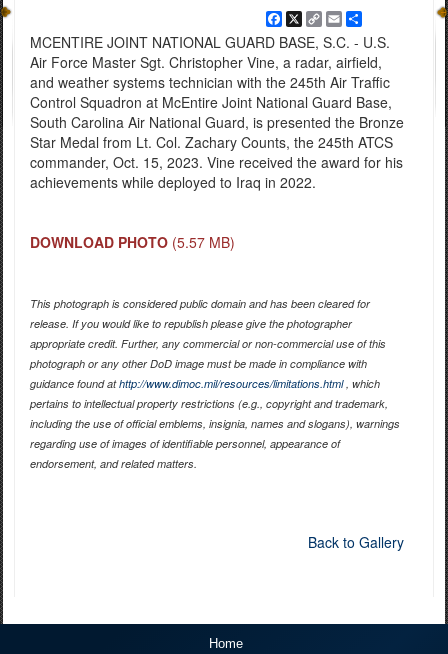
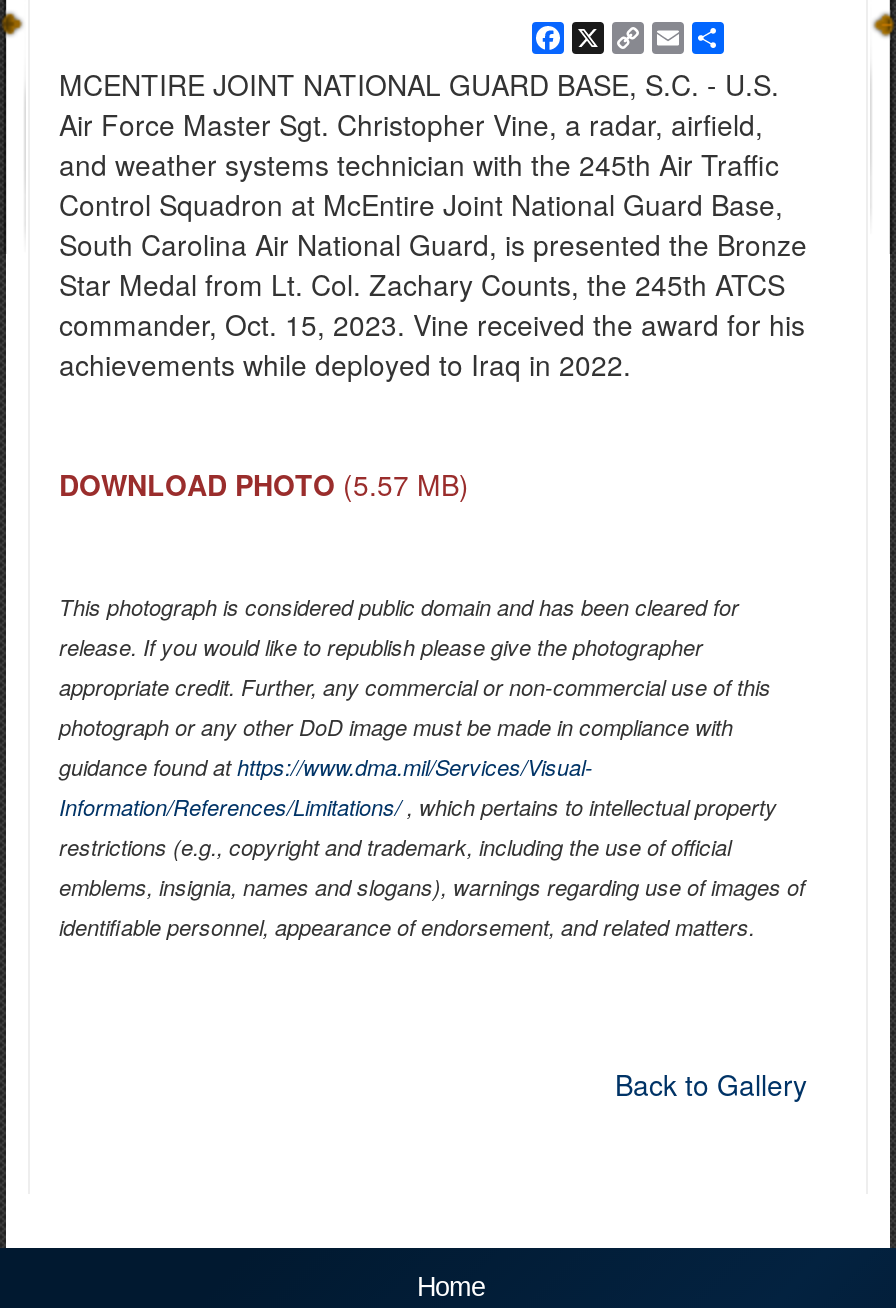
[29,376,399,471] guidance found athttp://www.dimoc.mil/resources/limitations.html, which | pertains to intellectual property restrictions (e.g., copyright and trademark, | including the use of official emblems, insignia, names and slogans), warnings | regarding use of images of identifiable personnel, appearance of | endorsement, and related matters. -> [59,753,805,943] guidance found athttps://www.dma.mil/Services/Visual- | Information/References/Limitations/, which pertains to intellectual property | restrictions (e.g., copyright and trademark, including the use of official | emblems, insignia, names and slogans), warnings regarding use of images of | identifiable personnel, appearance of endorsement, and related matters.

